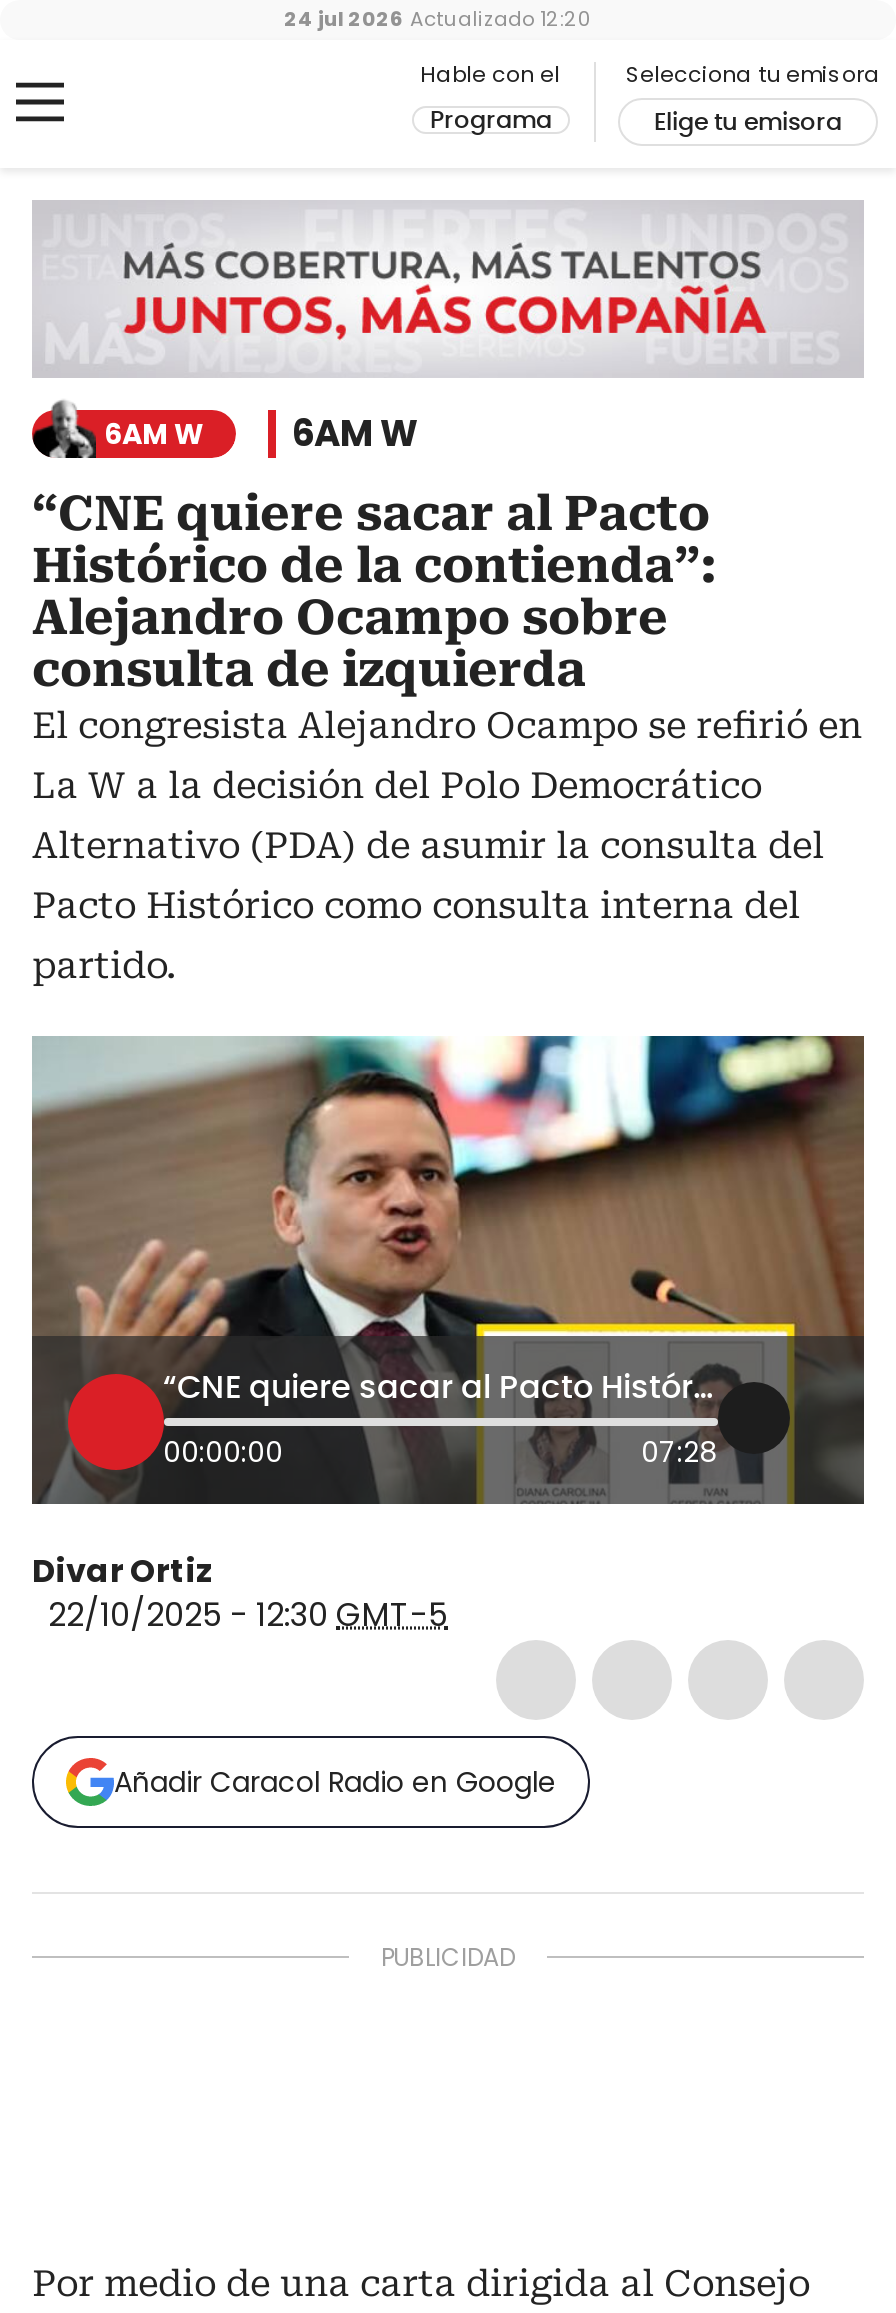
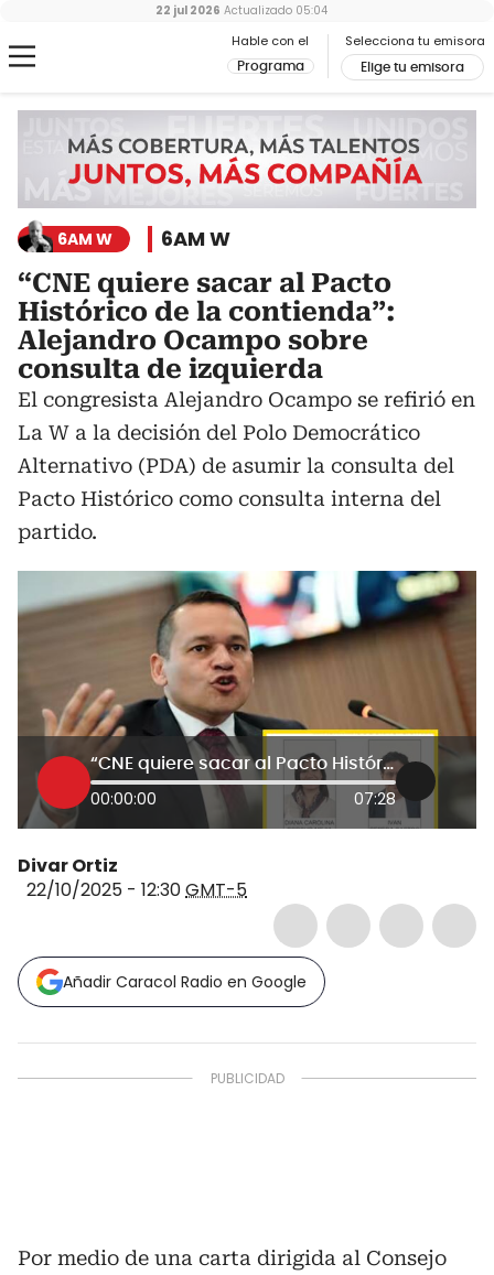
[284,4,592,34] 24 jul 2026 Actualizado 12:20 -> [155,2,327,19] 22 jul 2026 Actualizado 05:04

